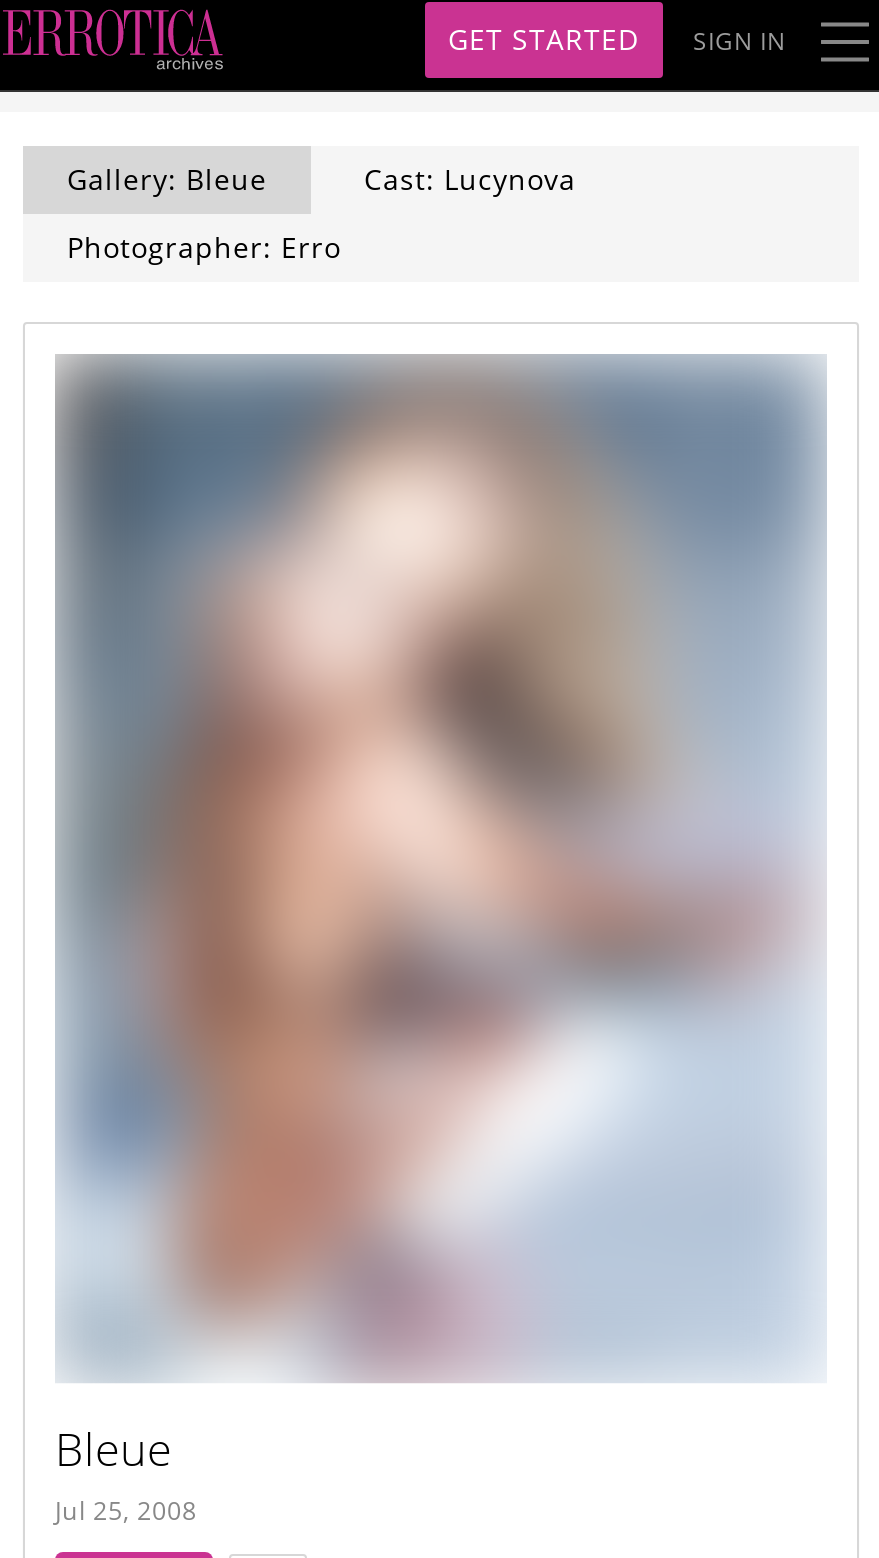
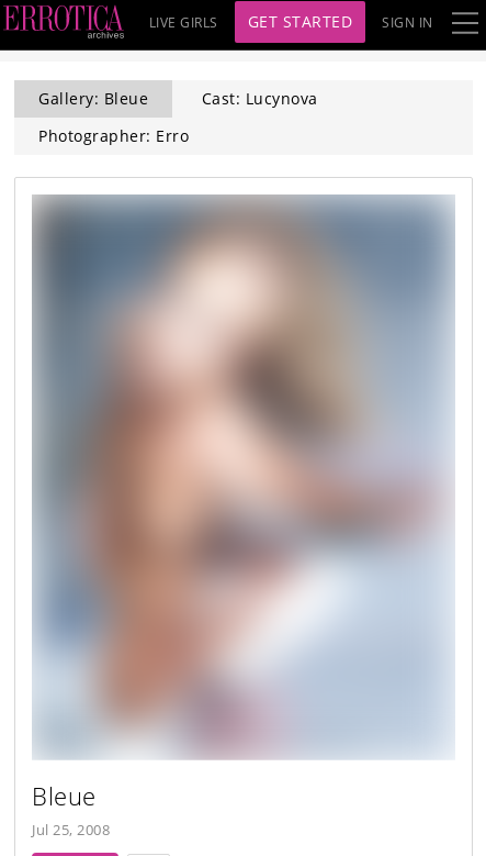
none -> [149,13,218,31] LIVE GIRLS

